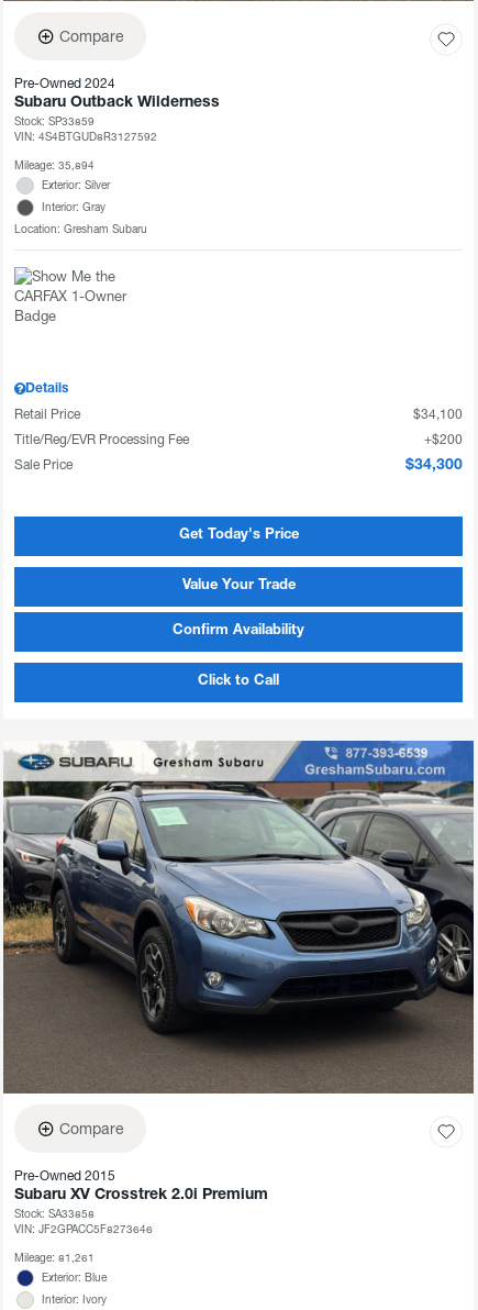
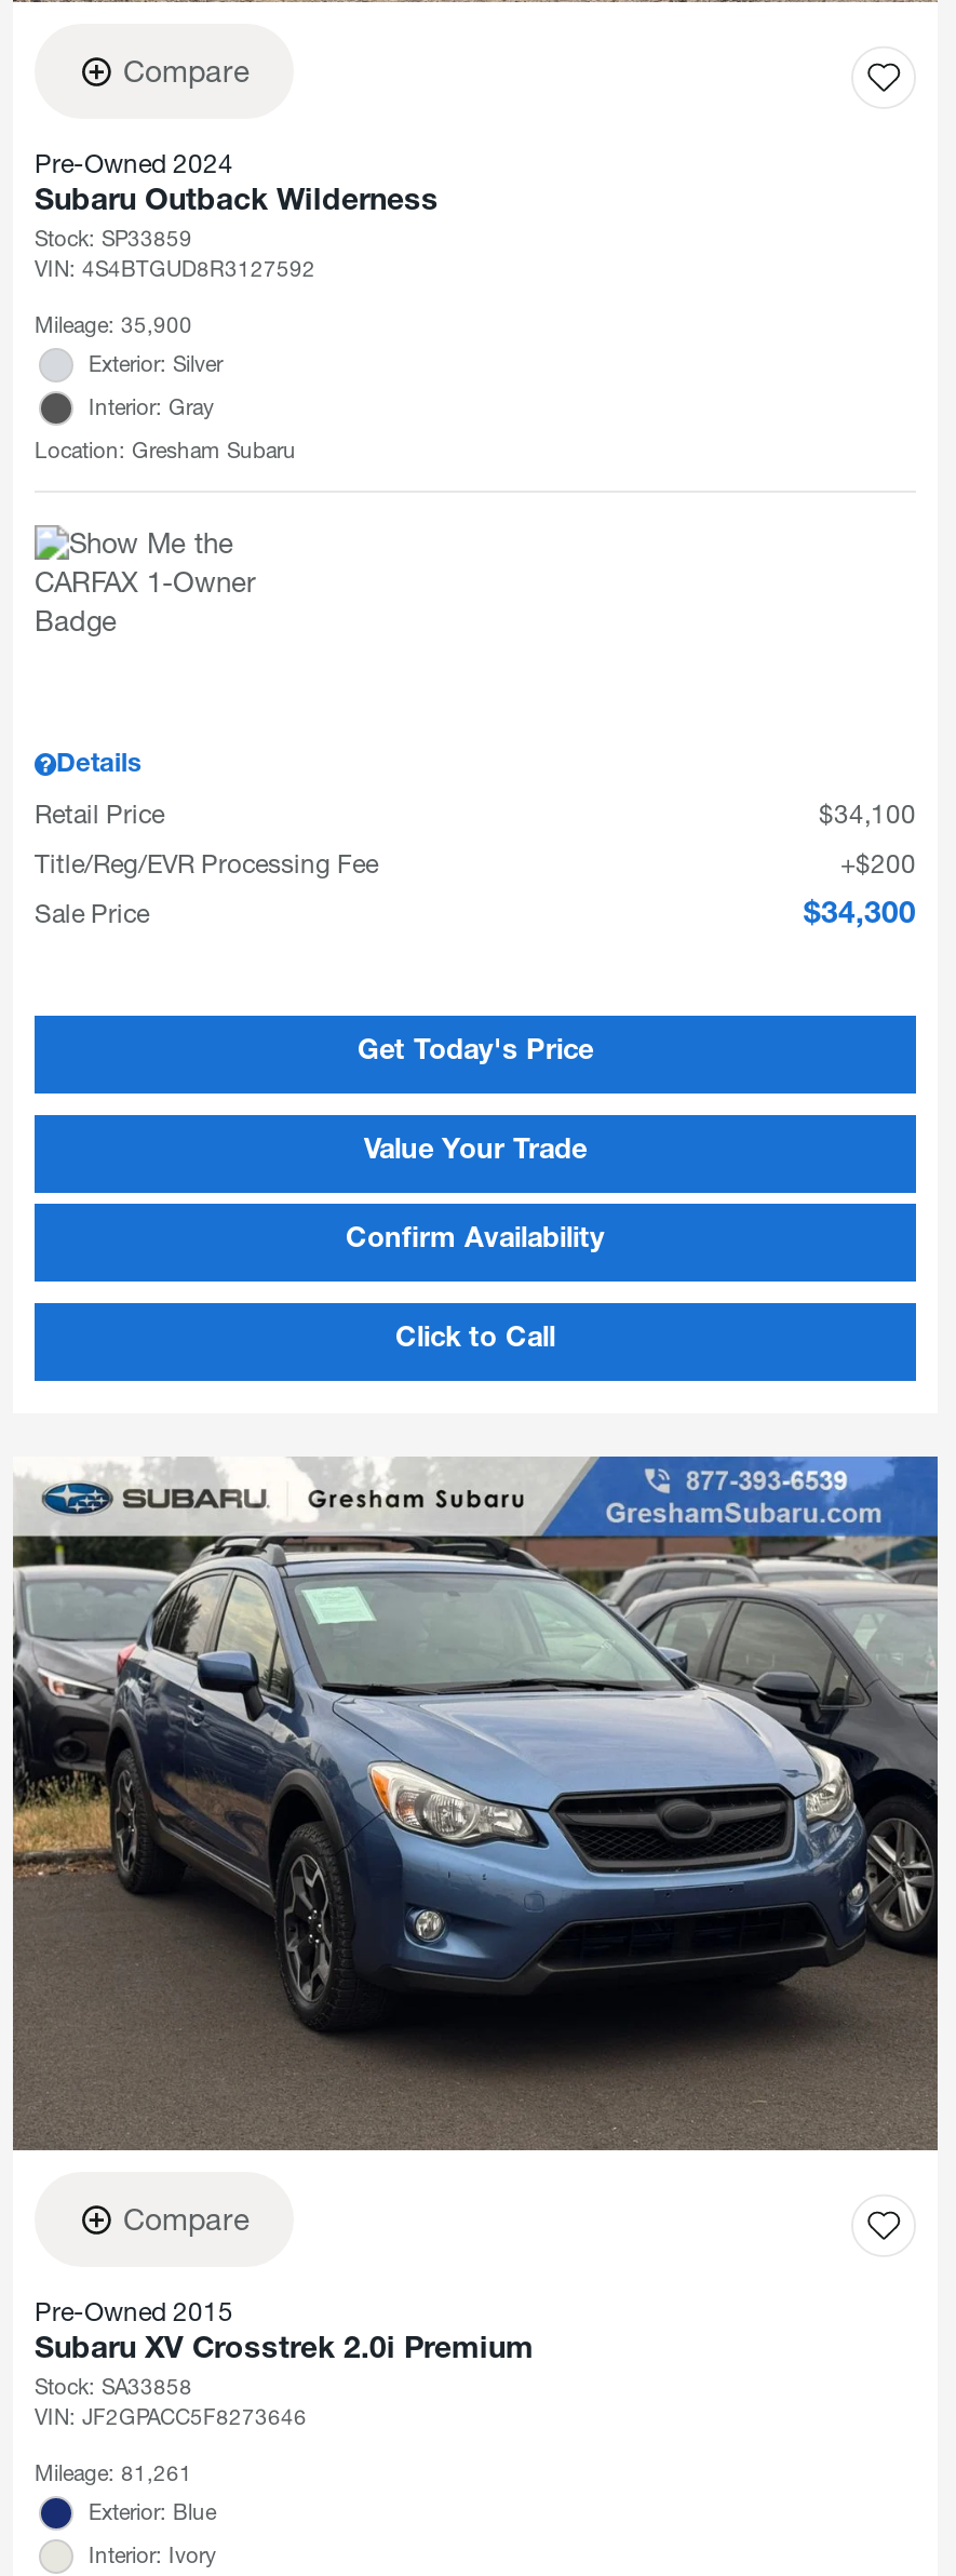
[14,158,95,171] Mileage: 35,894 -> [35,311,192,337] Mileage: 35,900

